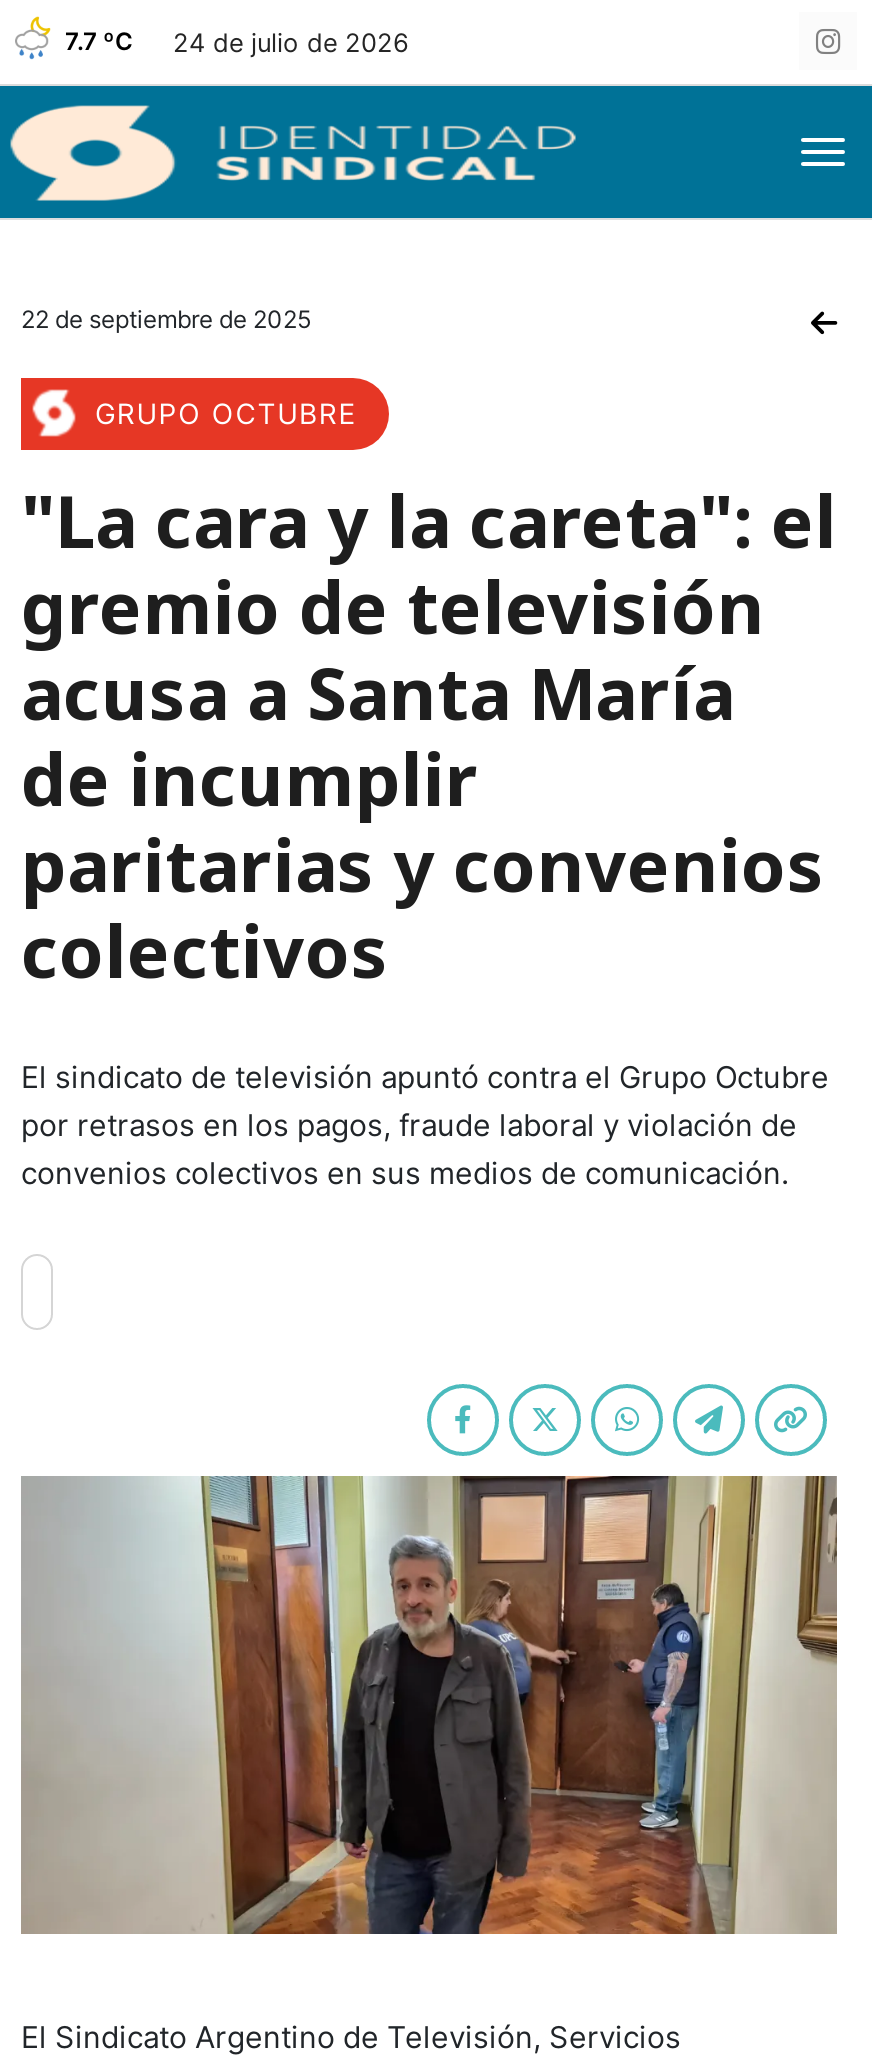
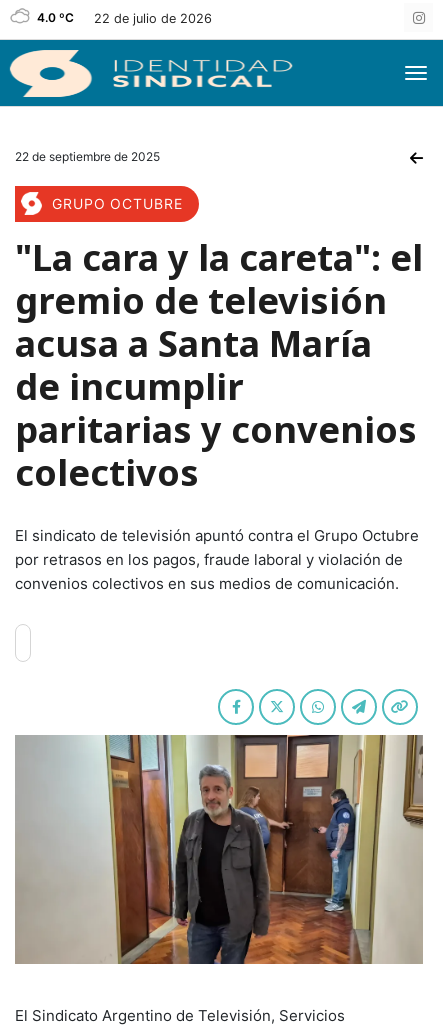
[65,26,133,56] 7.7 ºC -> [37,10,74,25] 4.0 ºC
[173,28,409,58] 24 de julio de 2026 -> [94,11,212,26] 22 de julio de 2026

